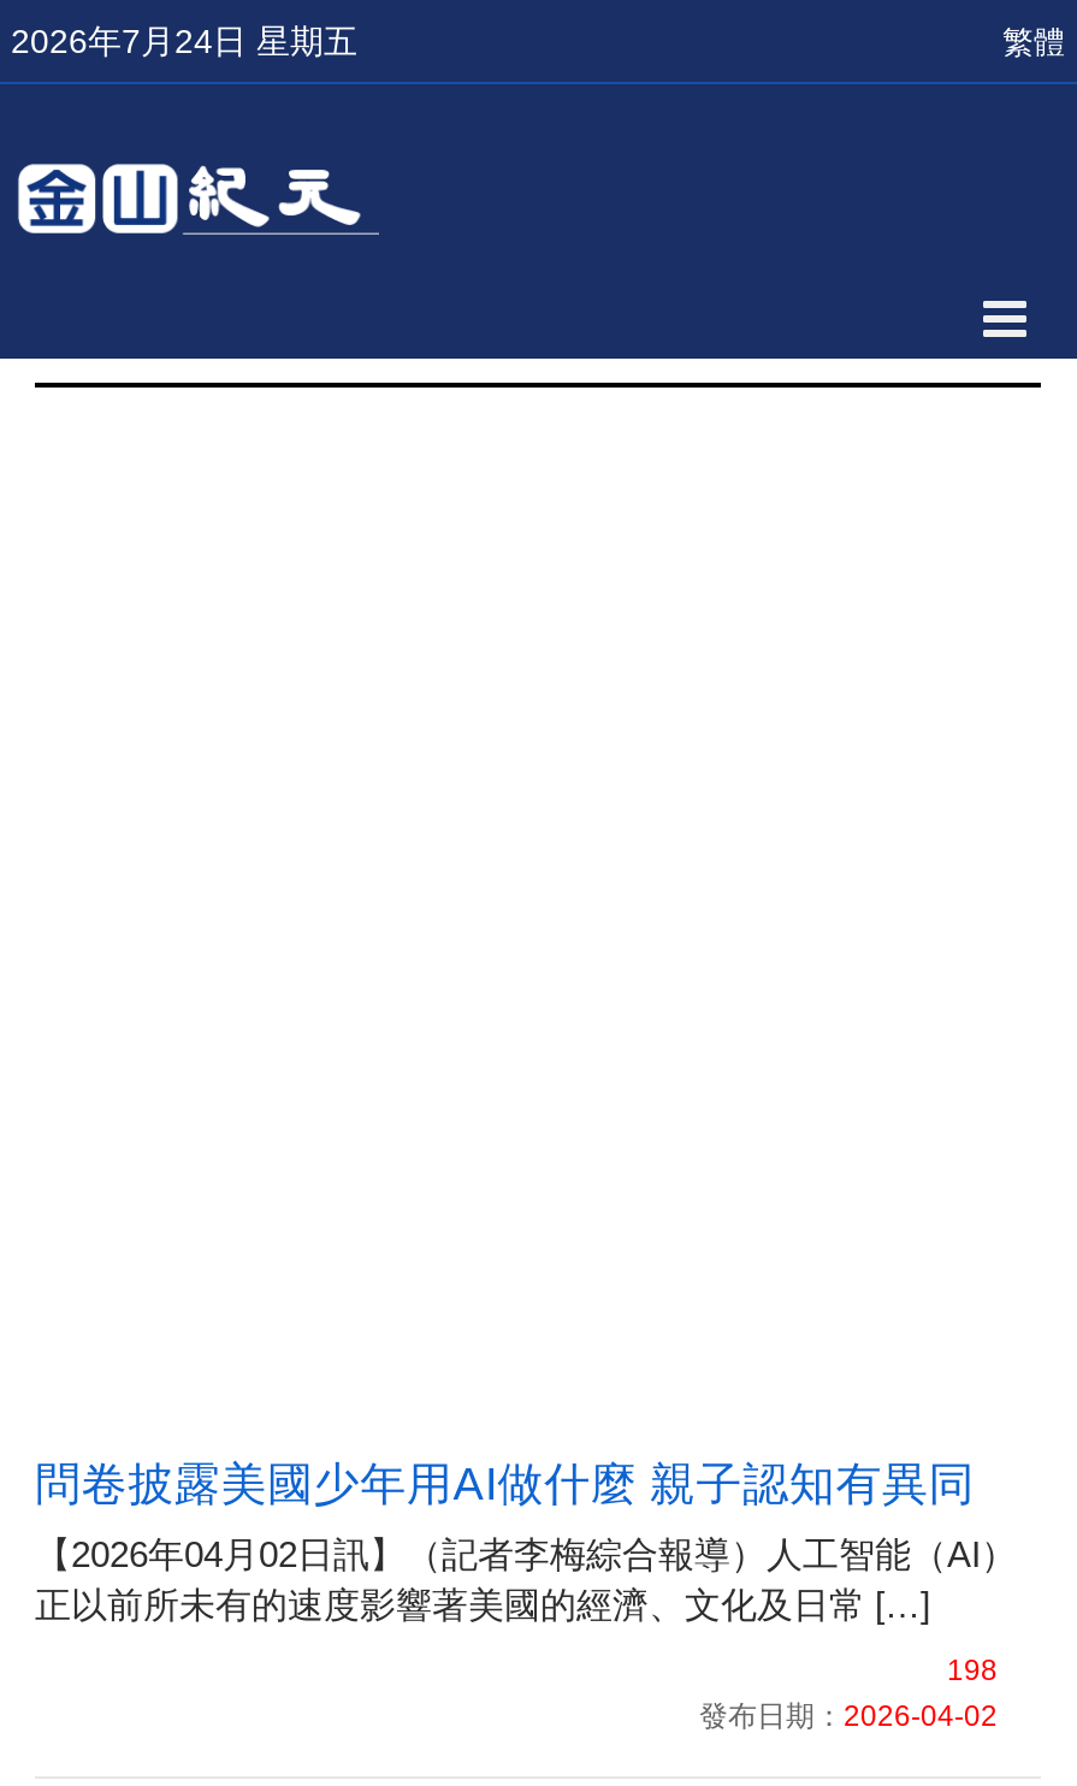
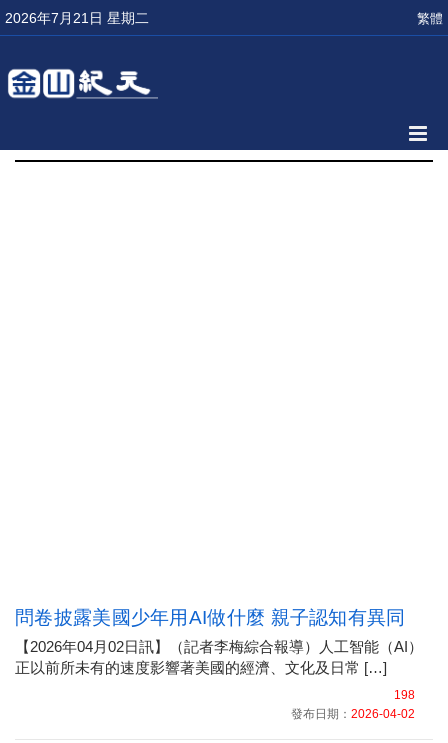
[11,22,357,60] 2026年7月24日 星期五 -> [5,10,149,26] 2026年7月21日 星期二

